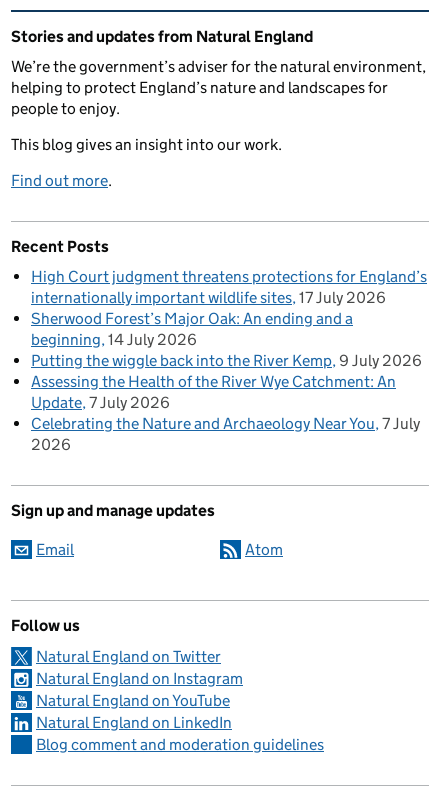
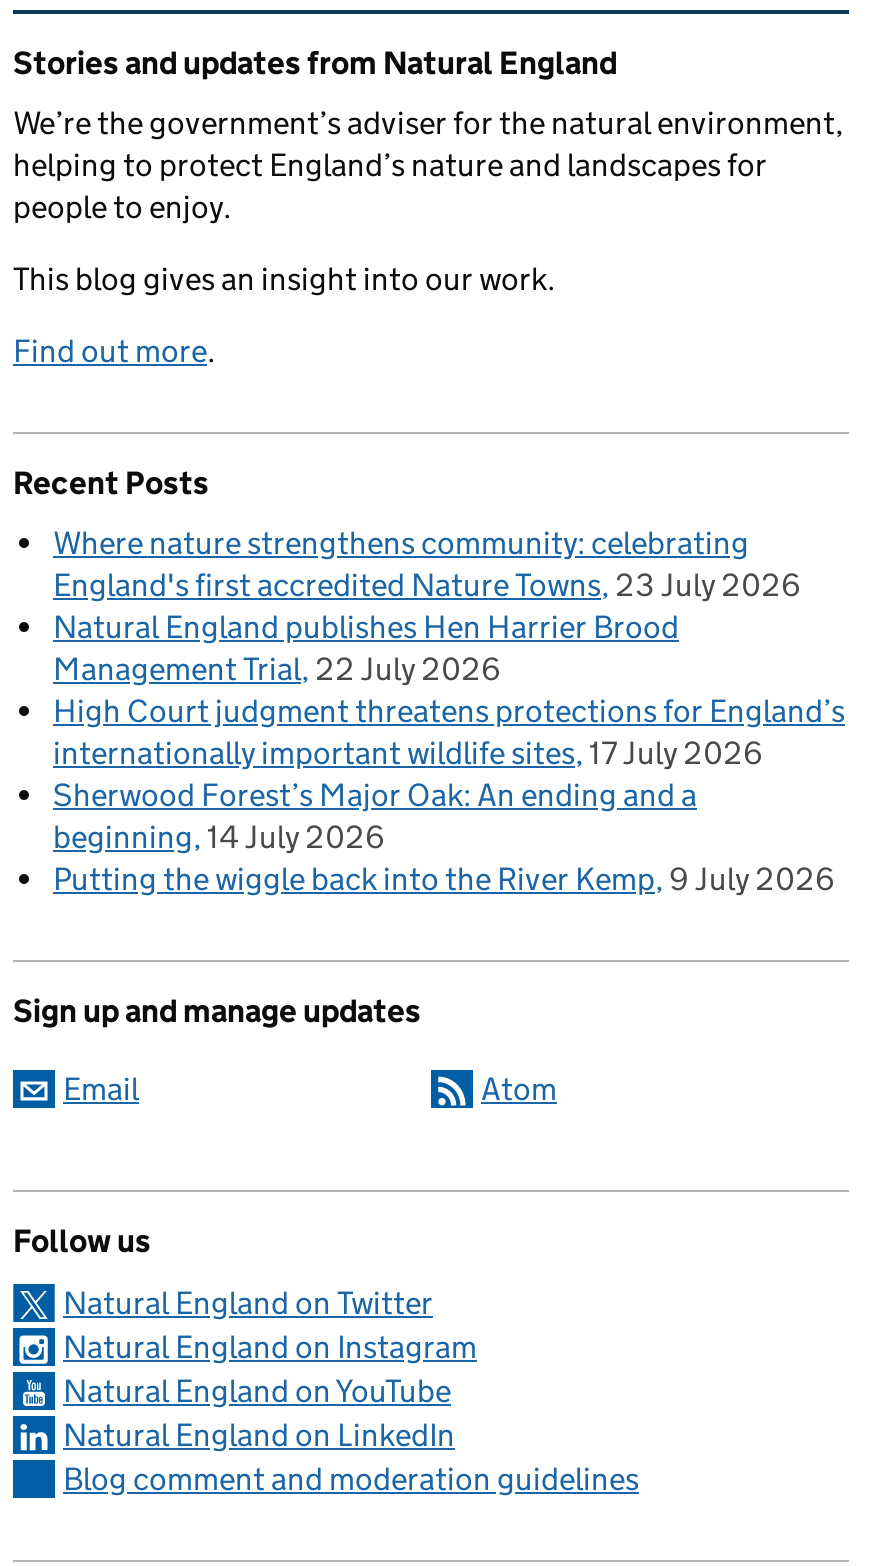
none -> [53,525,801,689] Where nature strengthens community: celebrating | England's first accredited Nature Towns 23 July 2026 | Natural England publishes Hen Harrier Brood | Management Trial 22 July 2026
moved [31,267,427,370] -> [53,693,845,899]: High Court judgment threatens protections for England’s | internationally important wildlife sites 17 July 2026 | Sherwood Forest’s Major Oak: An ending and a | beginning 14 July 2026 | Putting the wiggle back into the River Kemp 9 July 2026
[31,372,420,454] Assessing the Health of the River Wye Catchment: An | Update 7 July 2026 | Celebrating the Nature and Archaeology Near You 7 July | 2026 -> none

